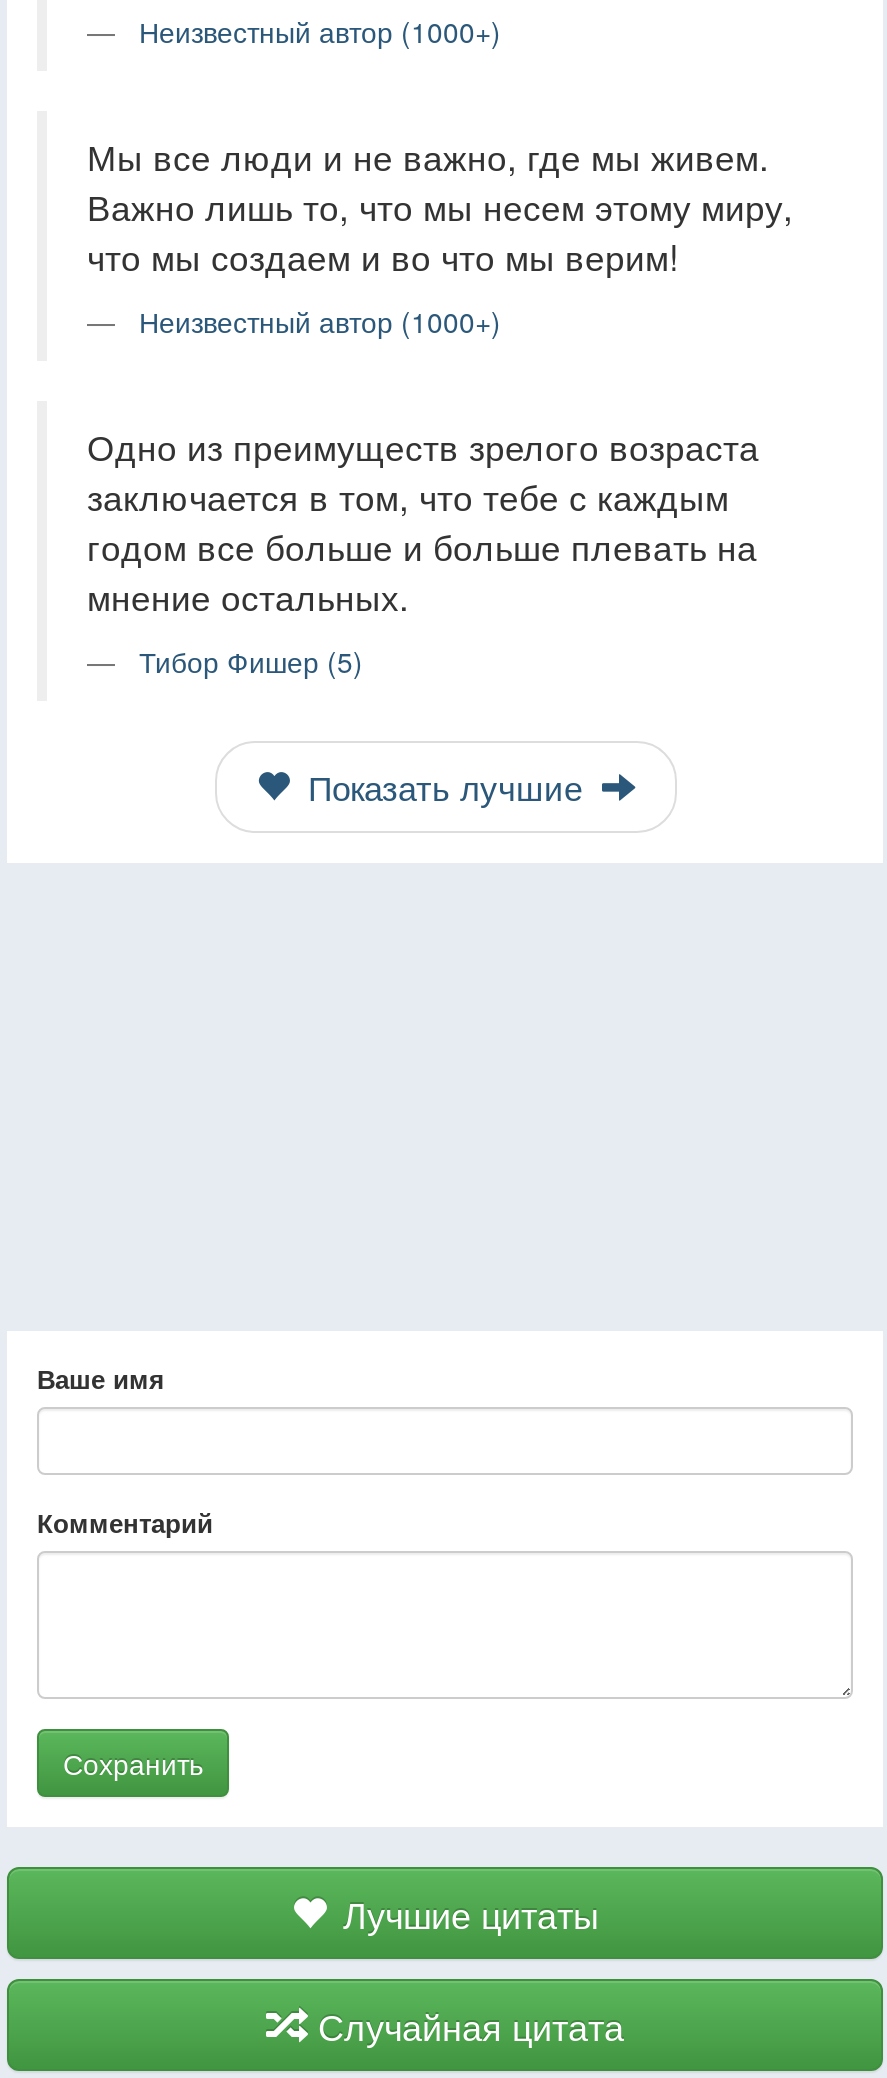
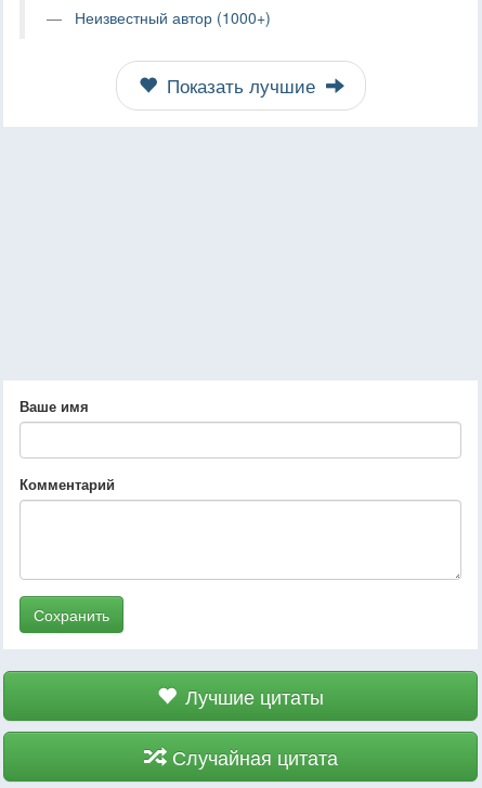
[87,130,793,680] Мы все люди и не важно, где мы живем. | Важно лишь то, что мы несем этому миру, | что мы создаем и во что мы верим! | Неизвестный автор (1000+) | Одно из преимуществ зрелого возраста | заключается в том, что тебе с каждым | годом все больше и больше плевать на | мнение остальных. | Тибор Фишер (5) -> none

